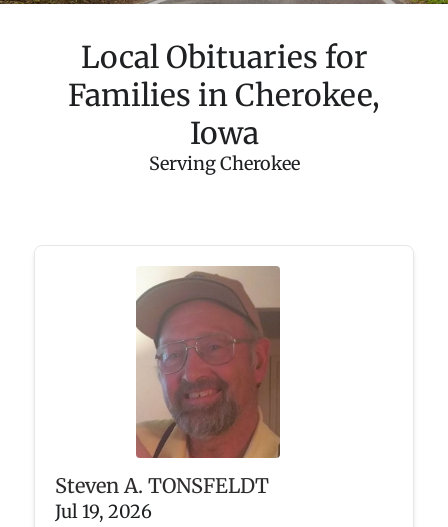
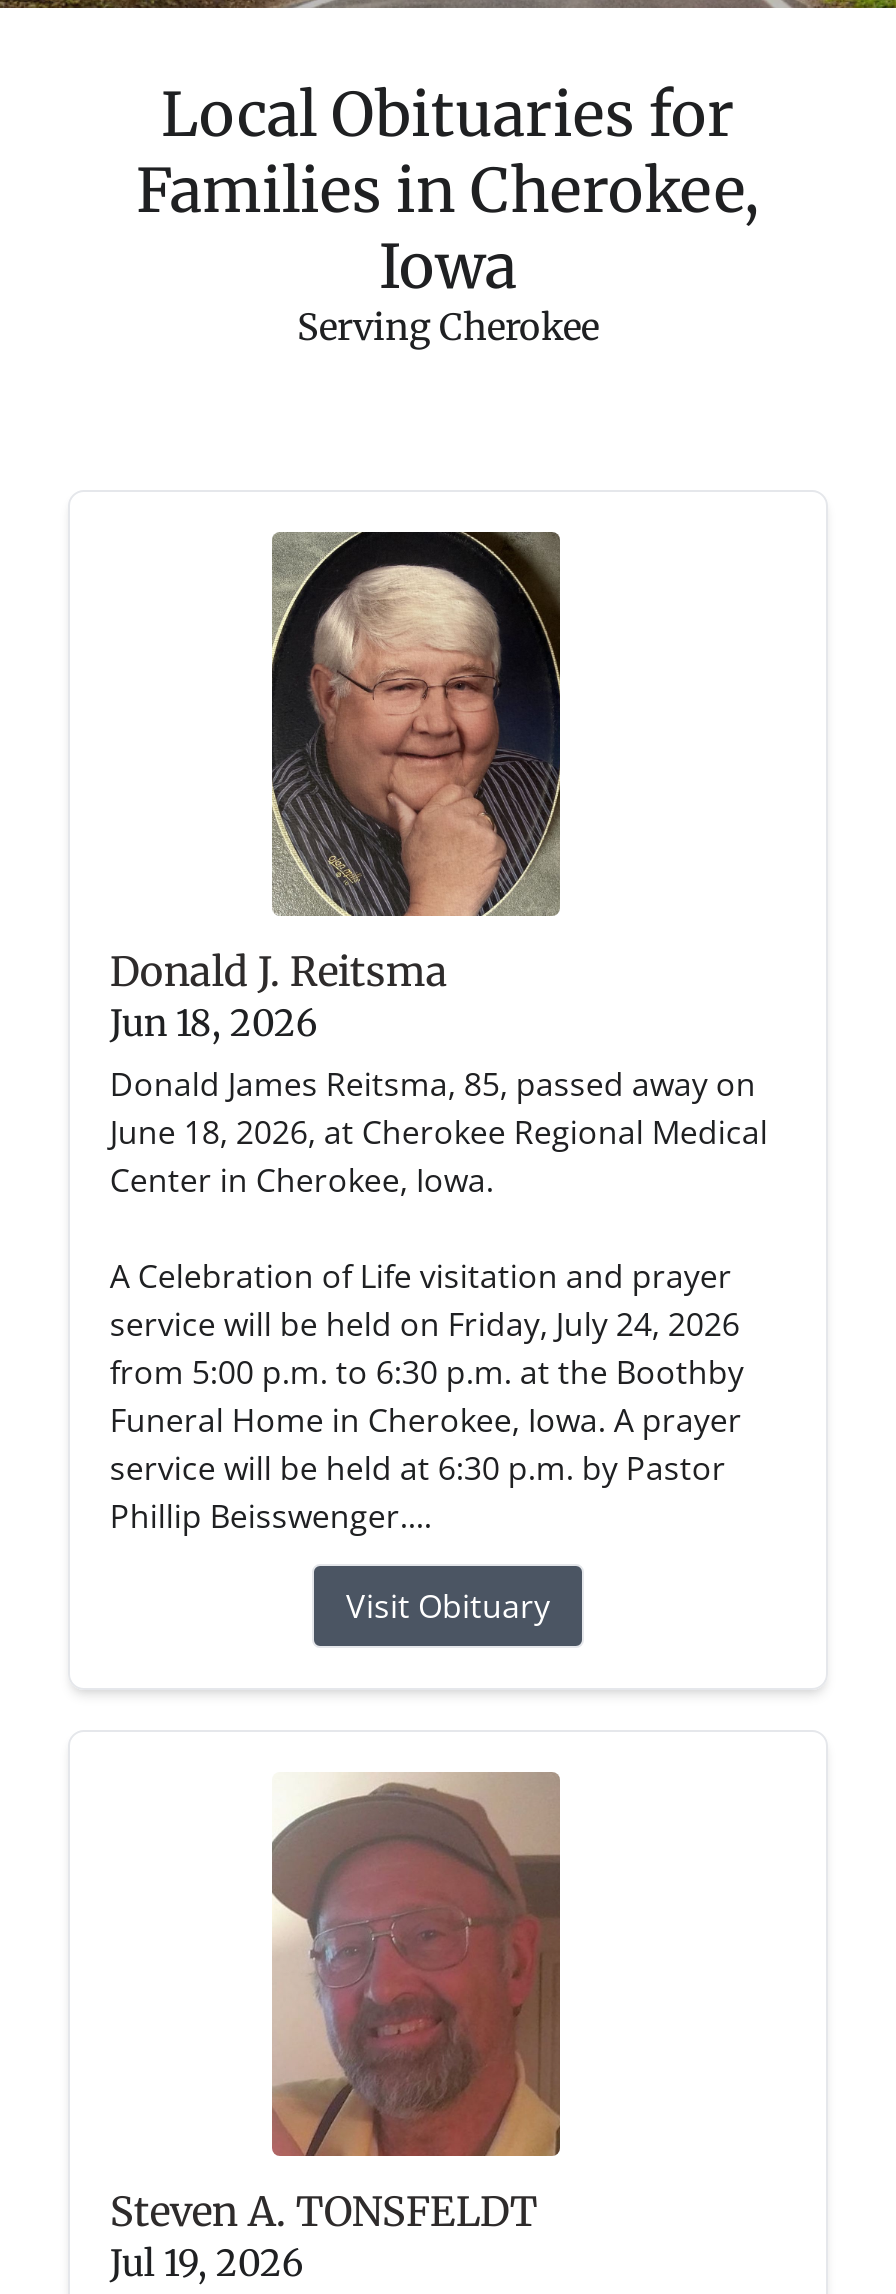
none -> [110,530,768,1627] [image] | Donald J. Reitsma | Jun 18, 2026 | Donald James Reitsma, 85, passed away on | June 18, 2026, at Cherokee Regional Medical | Center in Cherokee, Iowa. | A Celebration of Life visitation and prayer | service will be held on Friday, July 24, 2026 | from 5:00 p.m. to 6:30 p.m. at the Boothby | Funeral Home in Cherokee, Iowa. A prayer | service will be held at 6:30 p.m. by Pastor | Phillip Beisswenger.... | Visit Obituary

